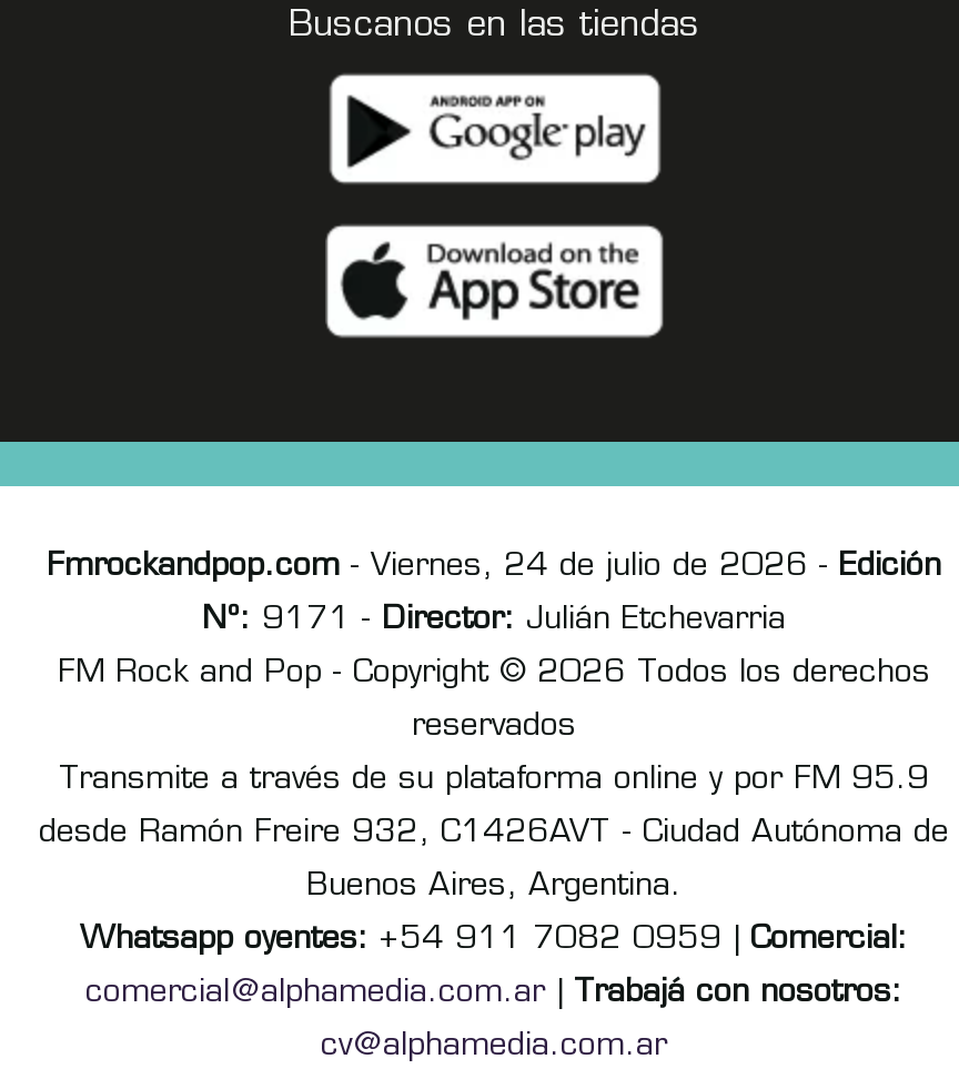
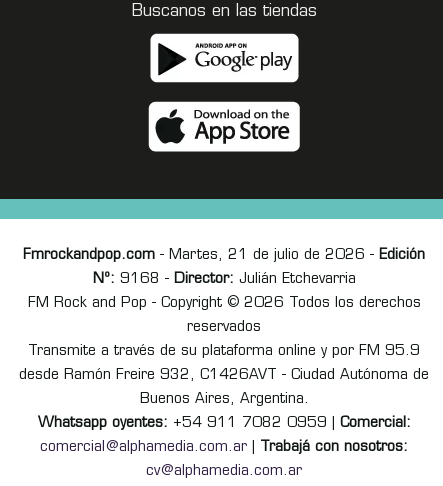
[47,550,941,584] Fmrockandpop.com - Viernes, 24 de julio de 2026 - Edición -> [23,248,425,263] Fmrockandpop.com - Martes, 21 de julio de 2026 - Edición
[202,604,786,637] Nº: 9171 - Director: Julián Etchevarria -> [92,272,355,287] Nº: 9168 - Director: Julián Etchevarria

